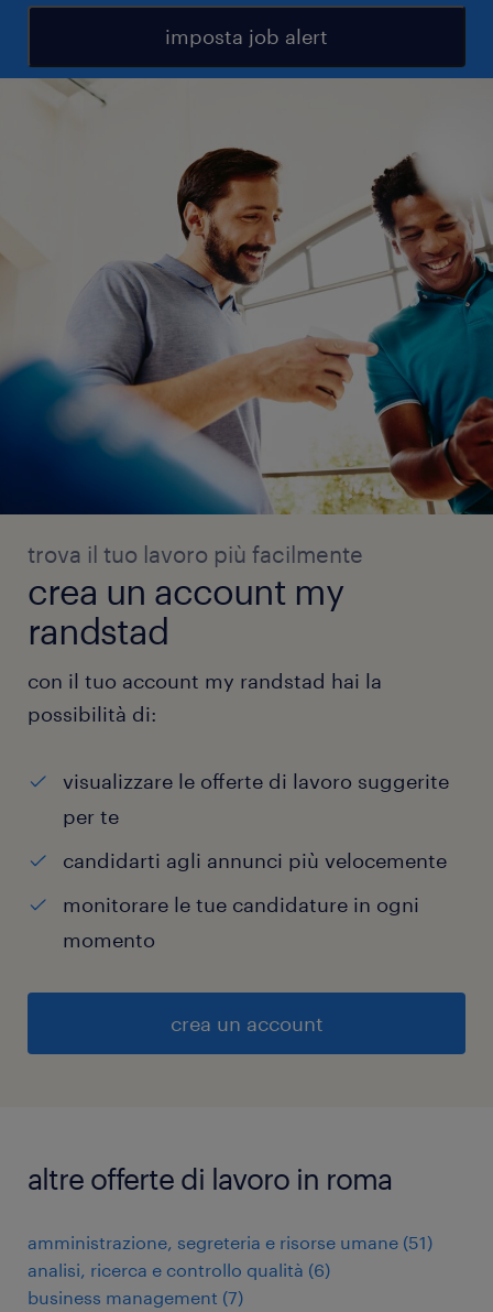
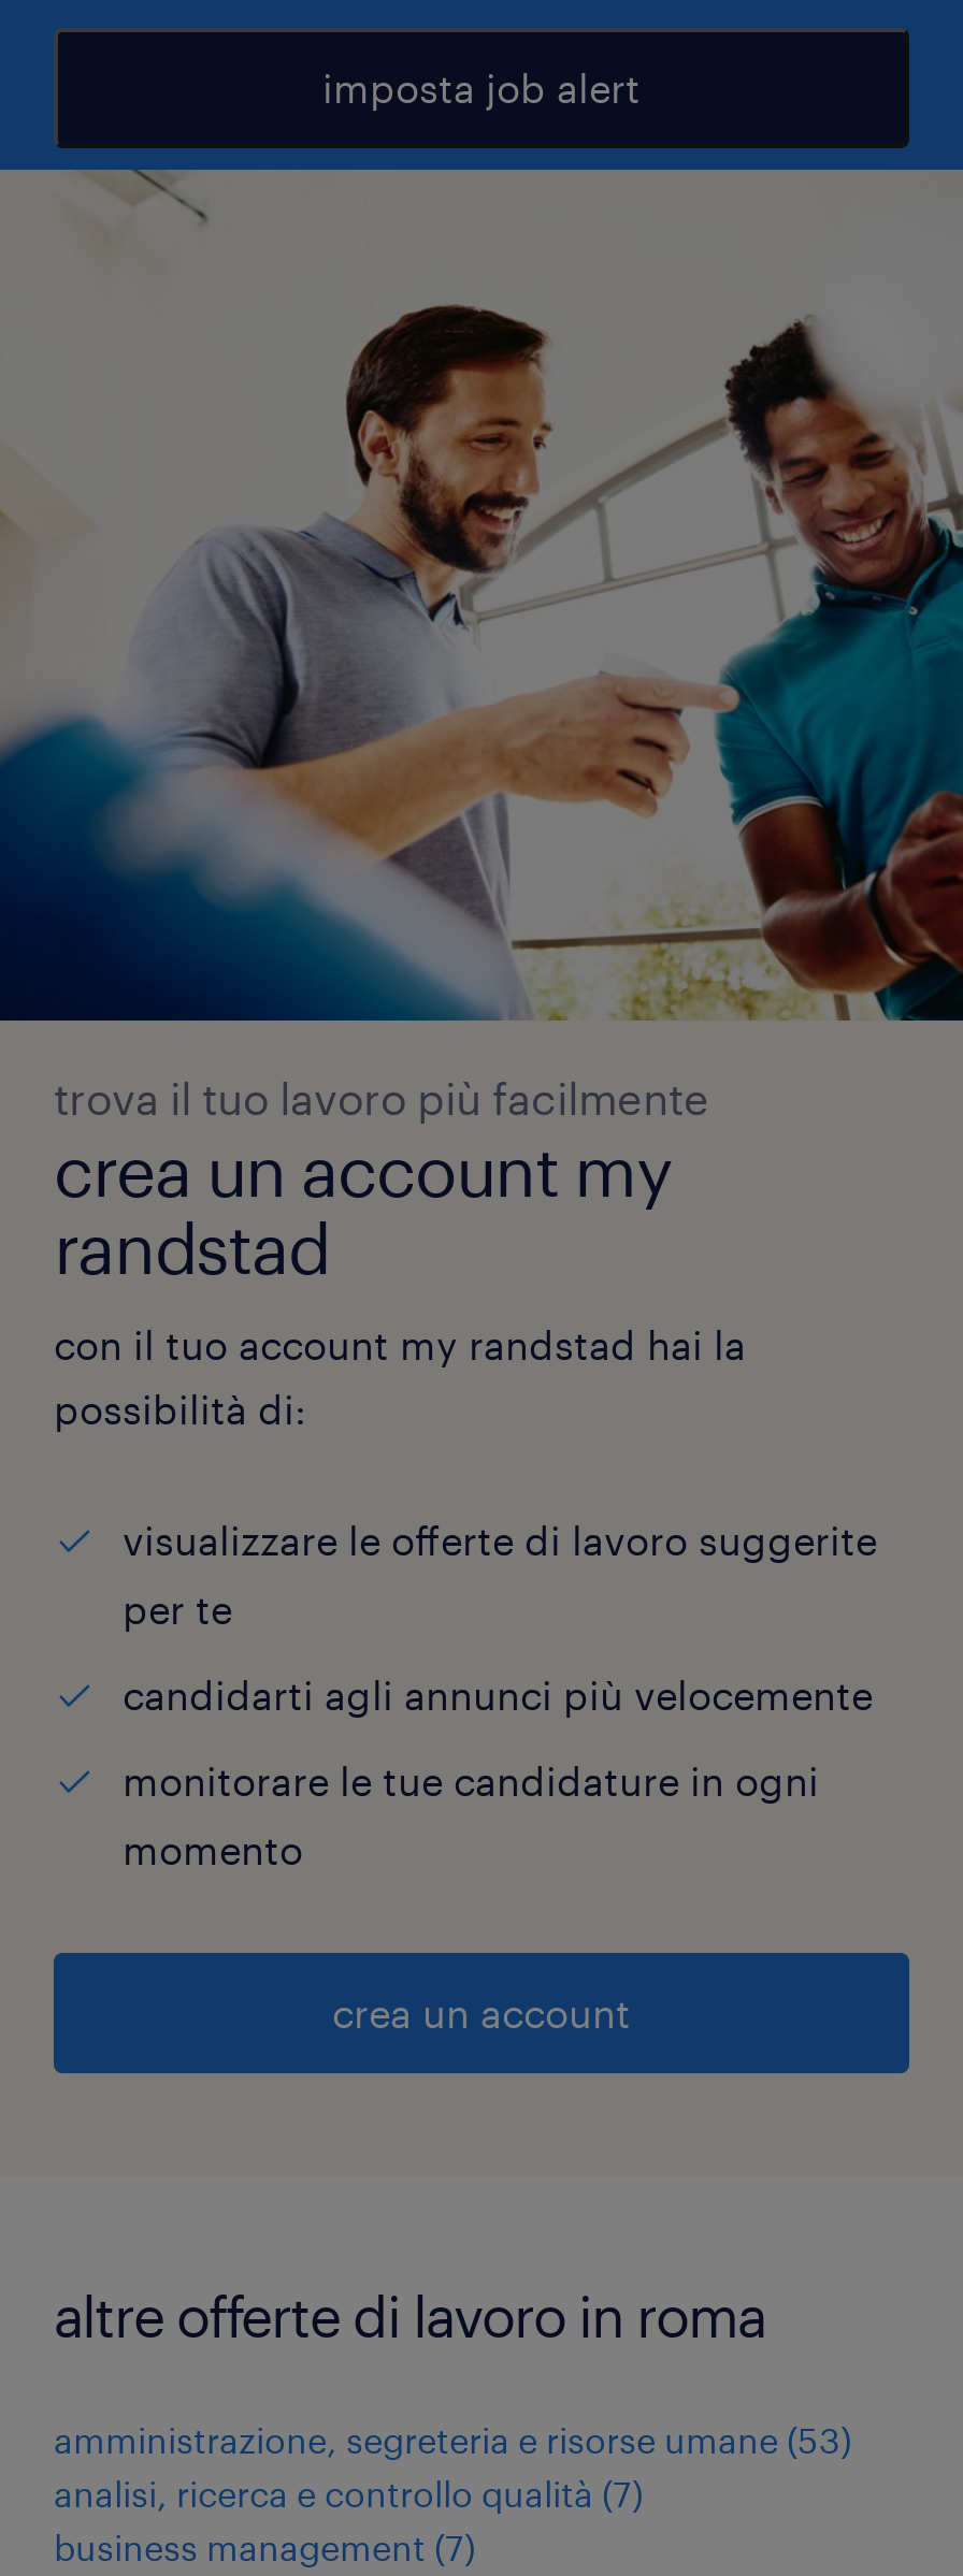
[28,1232,432,1253] amministrazione, segreteria e risorse umane (51) -> [54,2420,851,2461] amministrazione, segreteria e risorse umane (53)
[28,1260,330,1280] analisi, ricerca e controllo qualità (6) -> [54,2474,643,2515] analisi, ricerca e controllo qualità (7)

